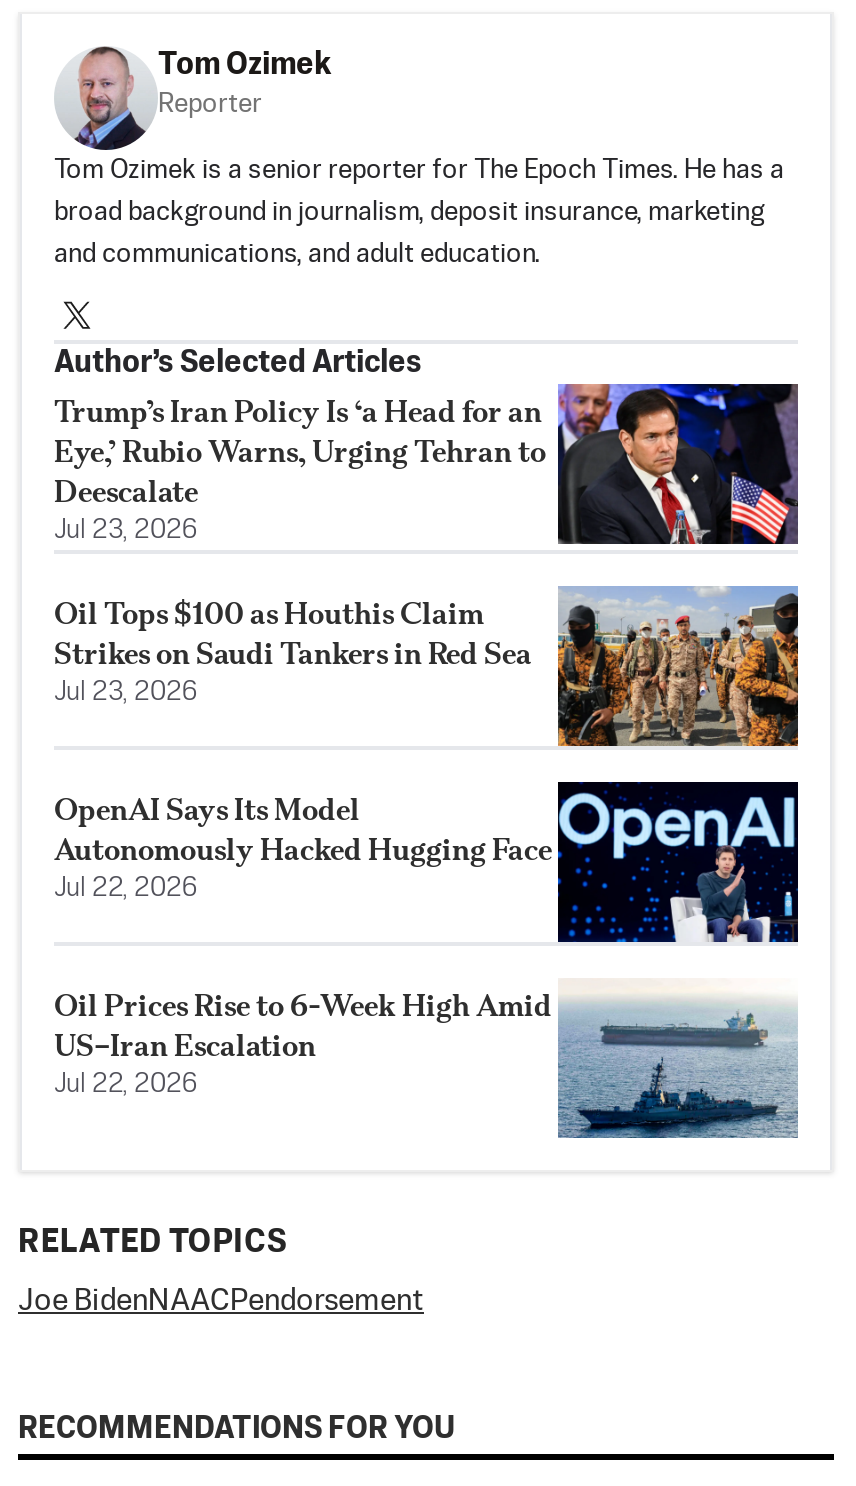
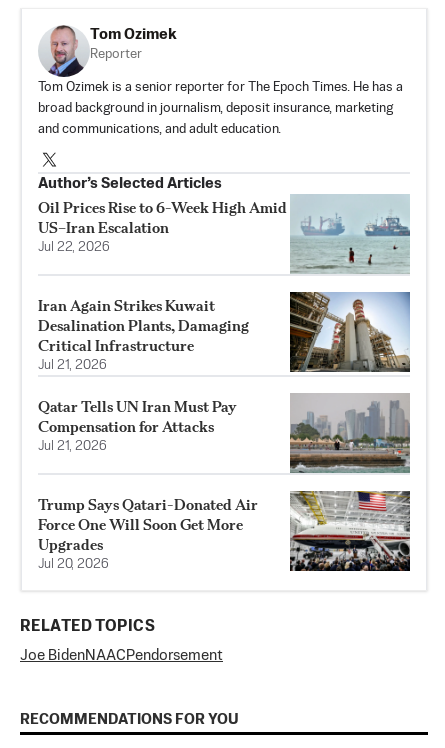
[54,391,552,901] Trump’s Iran Policy Is ‘a Head for an | Eye,’ Rubio Warns, Urging Tehran to | Deescalate | Jul 23, 2026 | Oil Tops $100 as Houthis Claim | Strikes on Saudi Tankers in Red Sea | Jul 23, 2026 | OpenAI Says Its Model | Autonomously Hacked Hugging Face | Jul 22, 2026 -> none
[556,382,800,544] [image] -> [291,194,409,274] [image]
[556,584,800,748] [image] -> [289,291,411,373] [image]
[556,780,800,944] [image] -> [289,393,411,475] [image]
moved [54,985,552,1097] -> [38,197,287,253]: Oil Prices Rise to 6-Week High Amid | US–Iran Escalation | Jul 22, 2026
[558,980,796,1138] [image] -> [289,490,411,572] [image]
none -> [38,295,258,570] Iran Again Strikes Kuwait | Desalination Plants, Damaging | Critical Infrastructure | Jul 21, 2026 | Qatar Tells UN Iran Must Pay | Compensation for Attacks | Jul 21, 2026 | Trump Says Qatari-Donated Air | Force One Will Soon Get More | Upgrades | Jul 20, 2026

